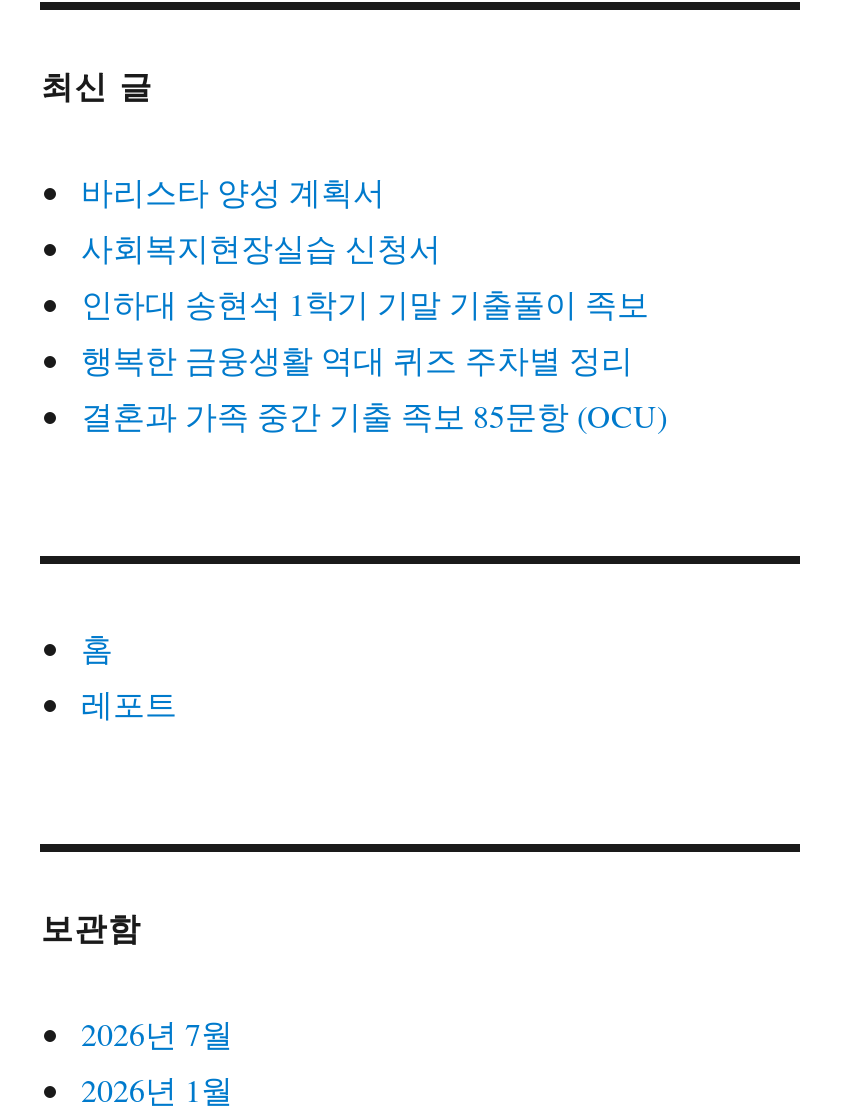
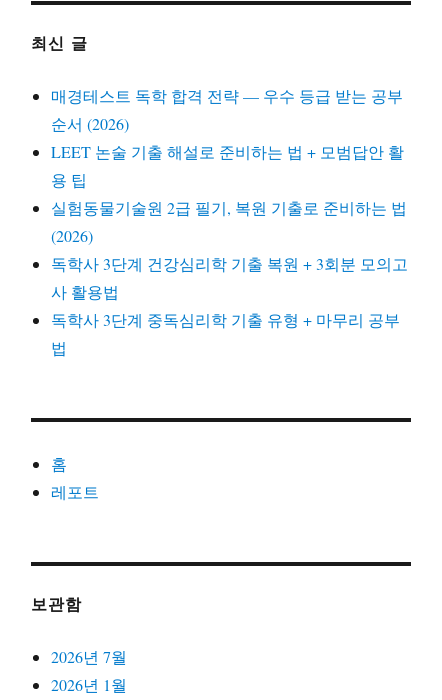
[81,170,667,436] 바리스타 양성 계획서 | 사회복지현장실습 신청서 | 인하대 송현석 1학기 기말 기출풀이 족보 | 행복한 금융생활 역대 퀴즈 주차별 정리 | 결혼과 가족 중간 기출 족보 85문항 (OCU) -> [51,85,408,358] 매경테스트 독학 합격 전략 — 우수 등급 받는 공부 | 순서 (2026) | LEET 논술 기출 해설로 준비하는 법 + 모범답안 활 | 용 팁 | 실험동물기술원 2급 필기, 복원 기출로 준비하는 법 | (2026) | 독학사 3단계 건강심리학 기출 복원 + 3회분 모의고 | 사 활용법 | 독학사 3단계 중독심리학 기출 유형 + 마무리 공부 | 법

